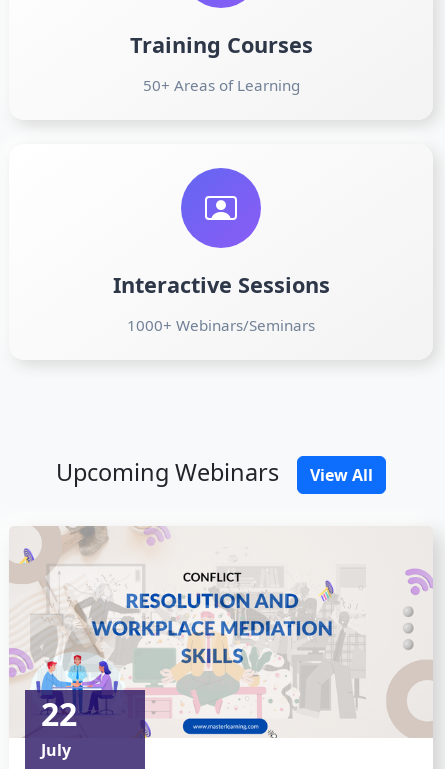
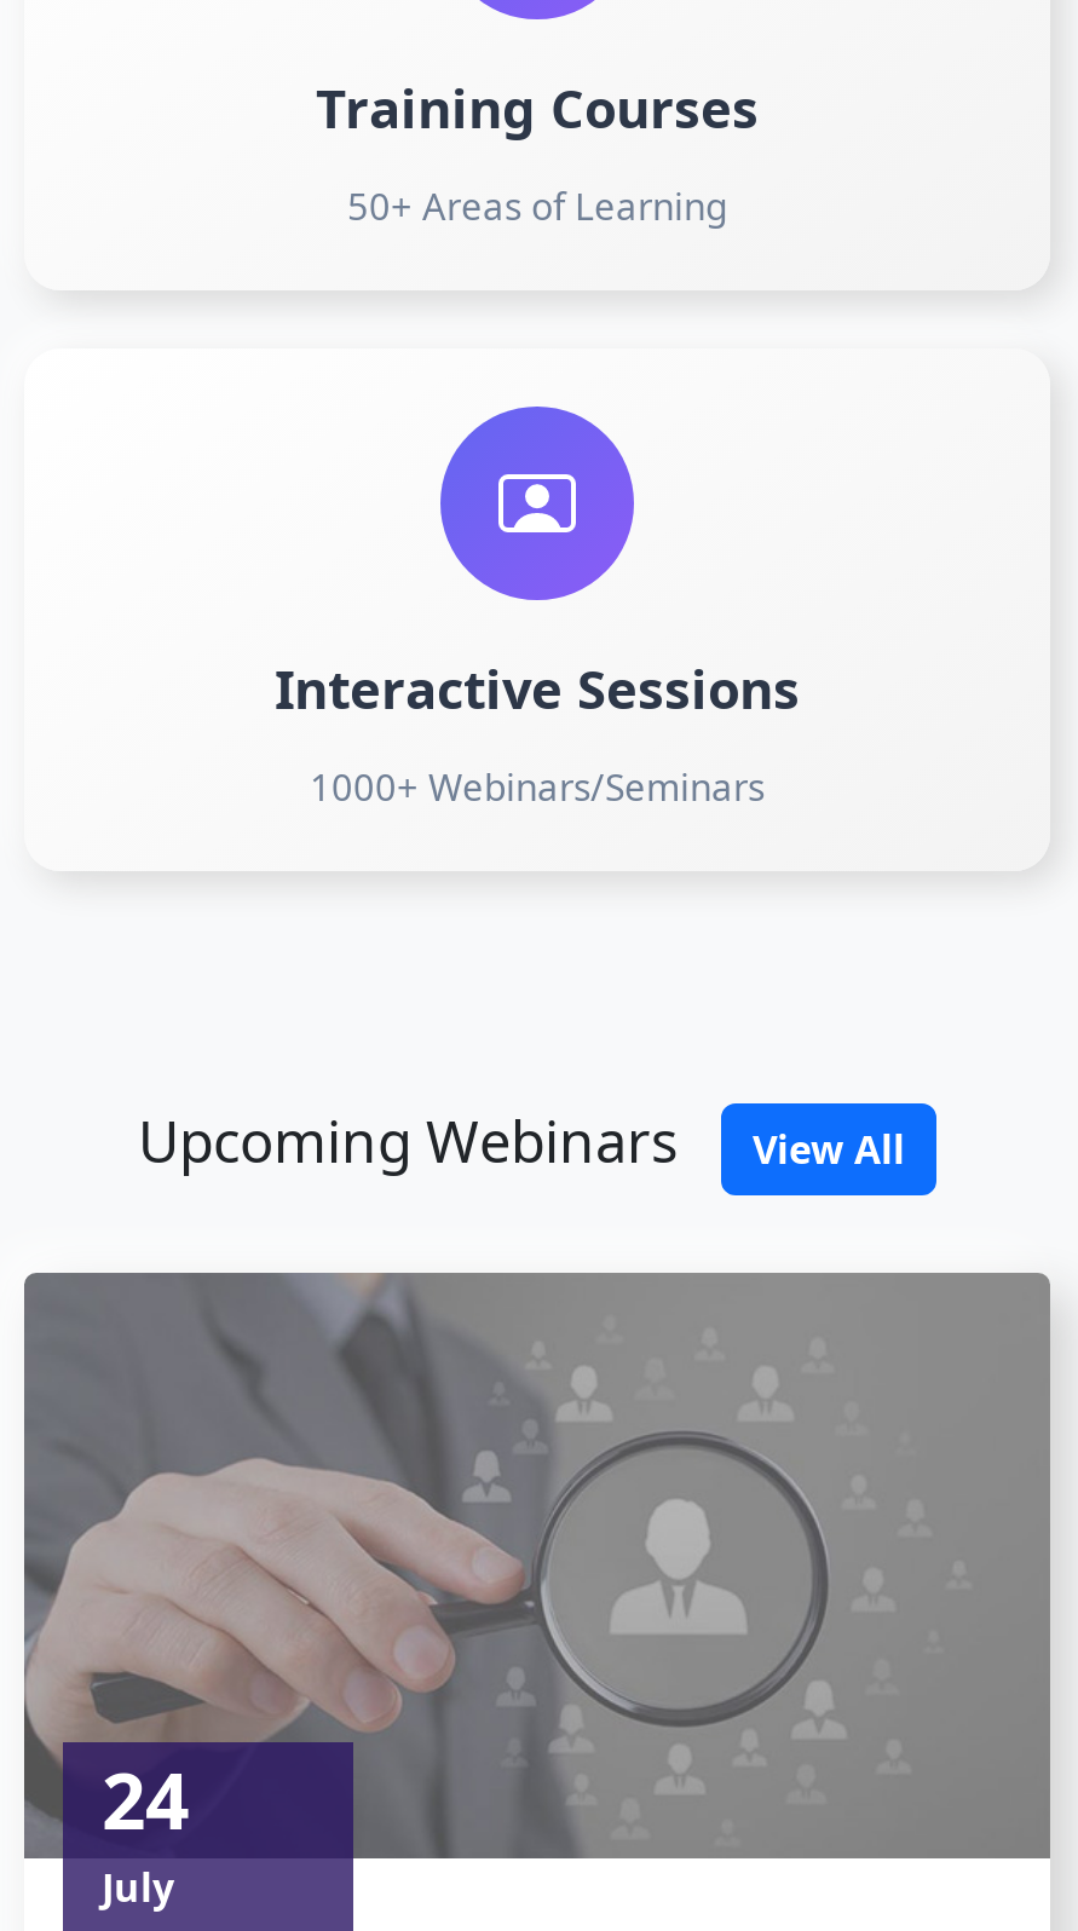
[9,526,433,738] [image] | 22 -> [22,1273,1053,1861] [image] | 24

